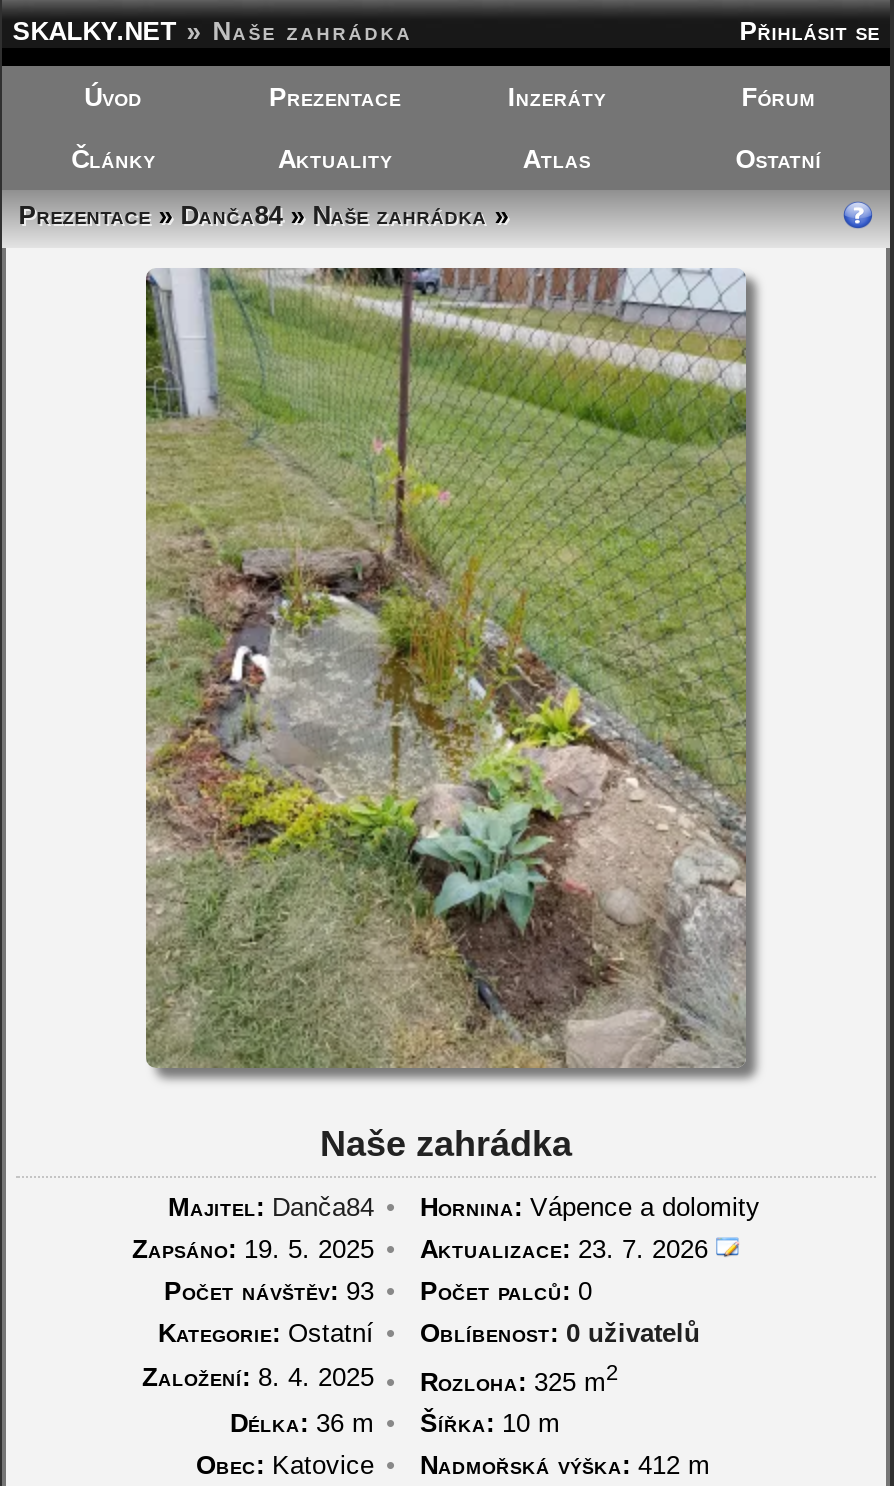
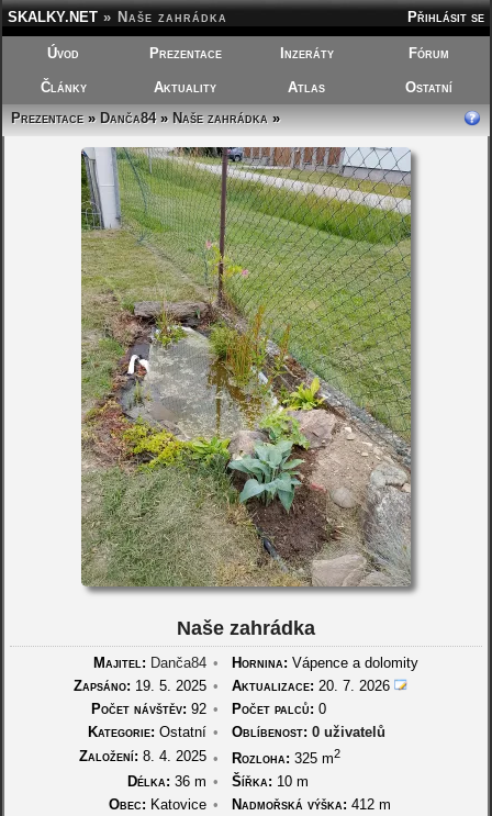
[132,1234,716,1264] Zapsáno: 19. 5. 2025 • Aktualizace: 23. 7. 2026 -> [74,678,394,694] Zapsáno: 19. 5. 2025 • Aktualizace: 20. 7. 2026
[164,1276,592,1306] Počet návštěv: 93 • Počet palců: 0 -> [91,701,326,717] Počet návštěv: 92 • Počet palců: 0

